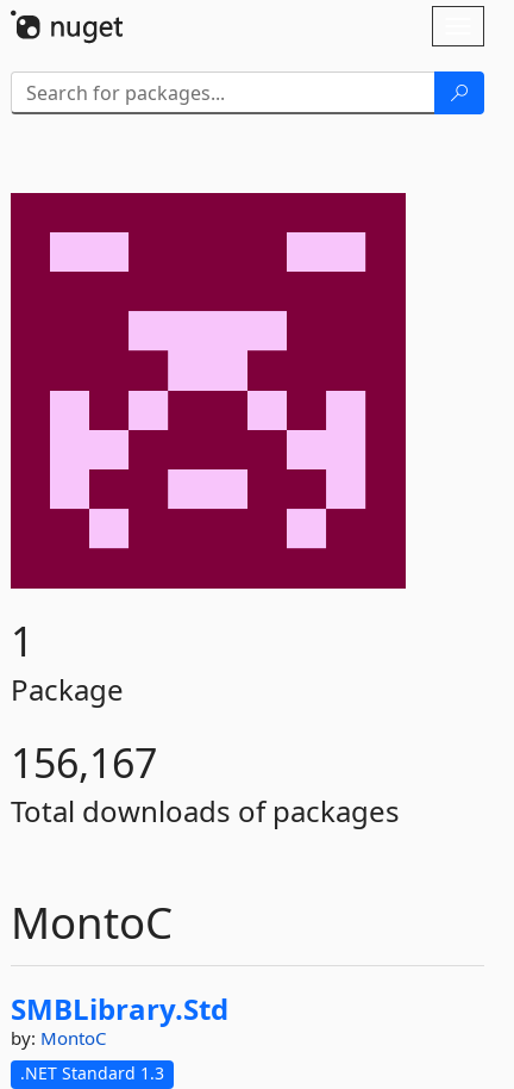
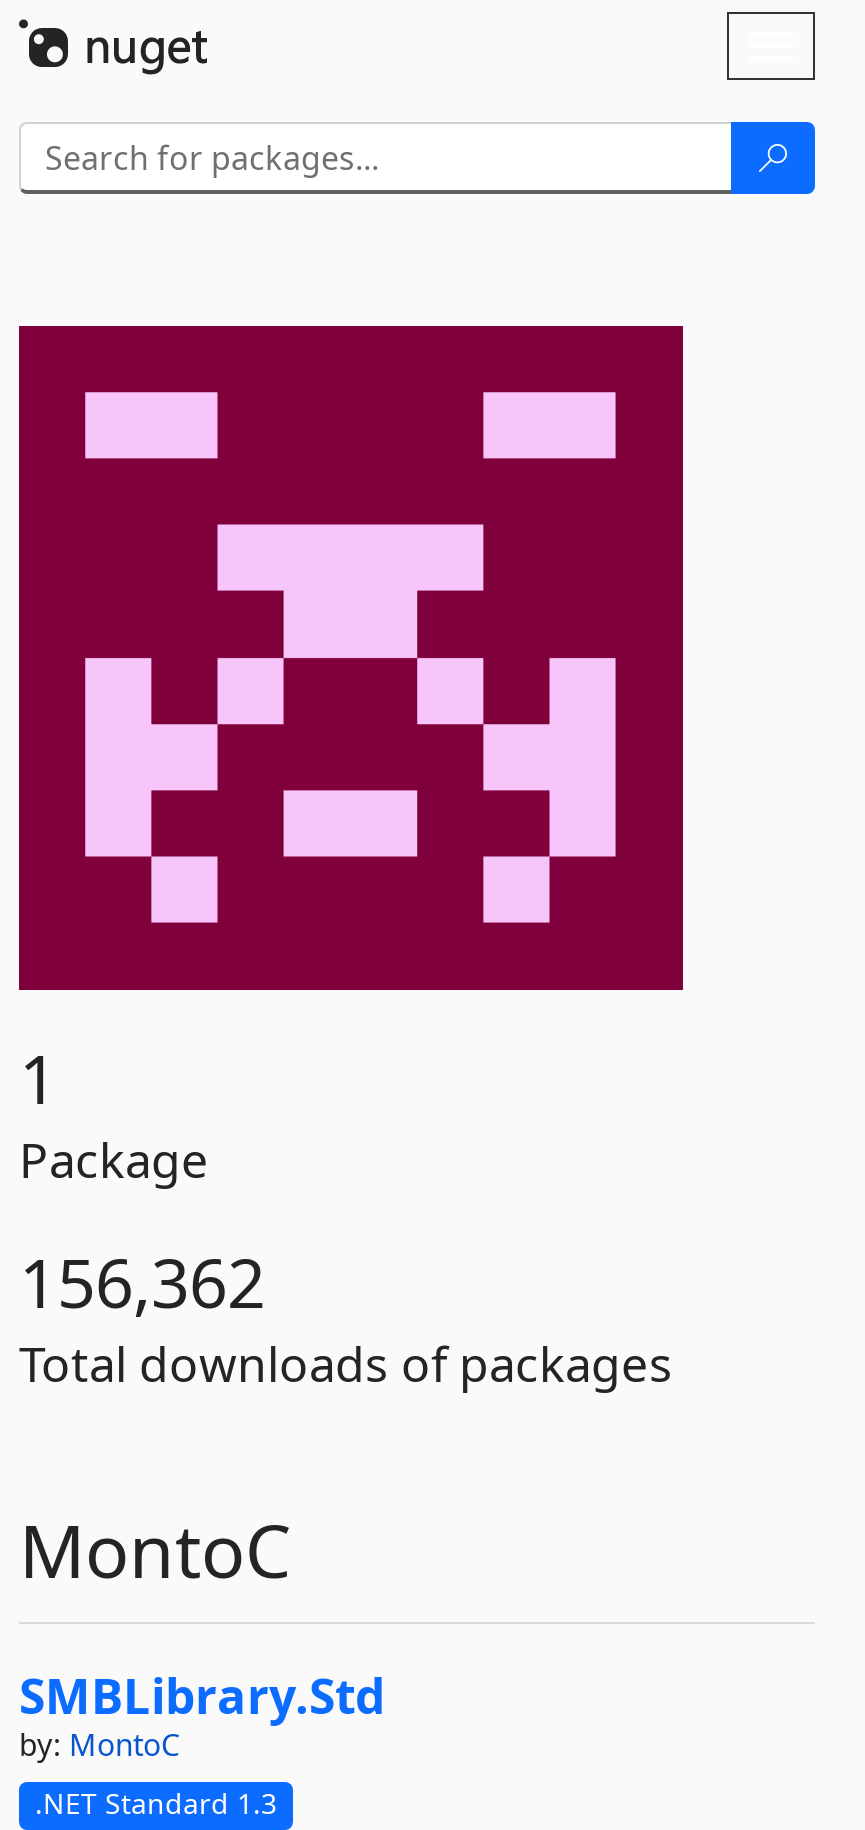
[11,735,157,790] 156,167 -> [19,1236,265,1328] 156,362

